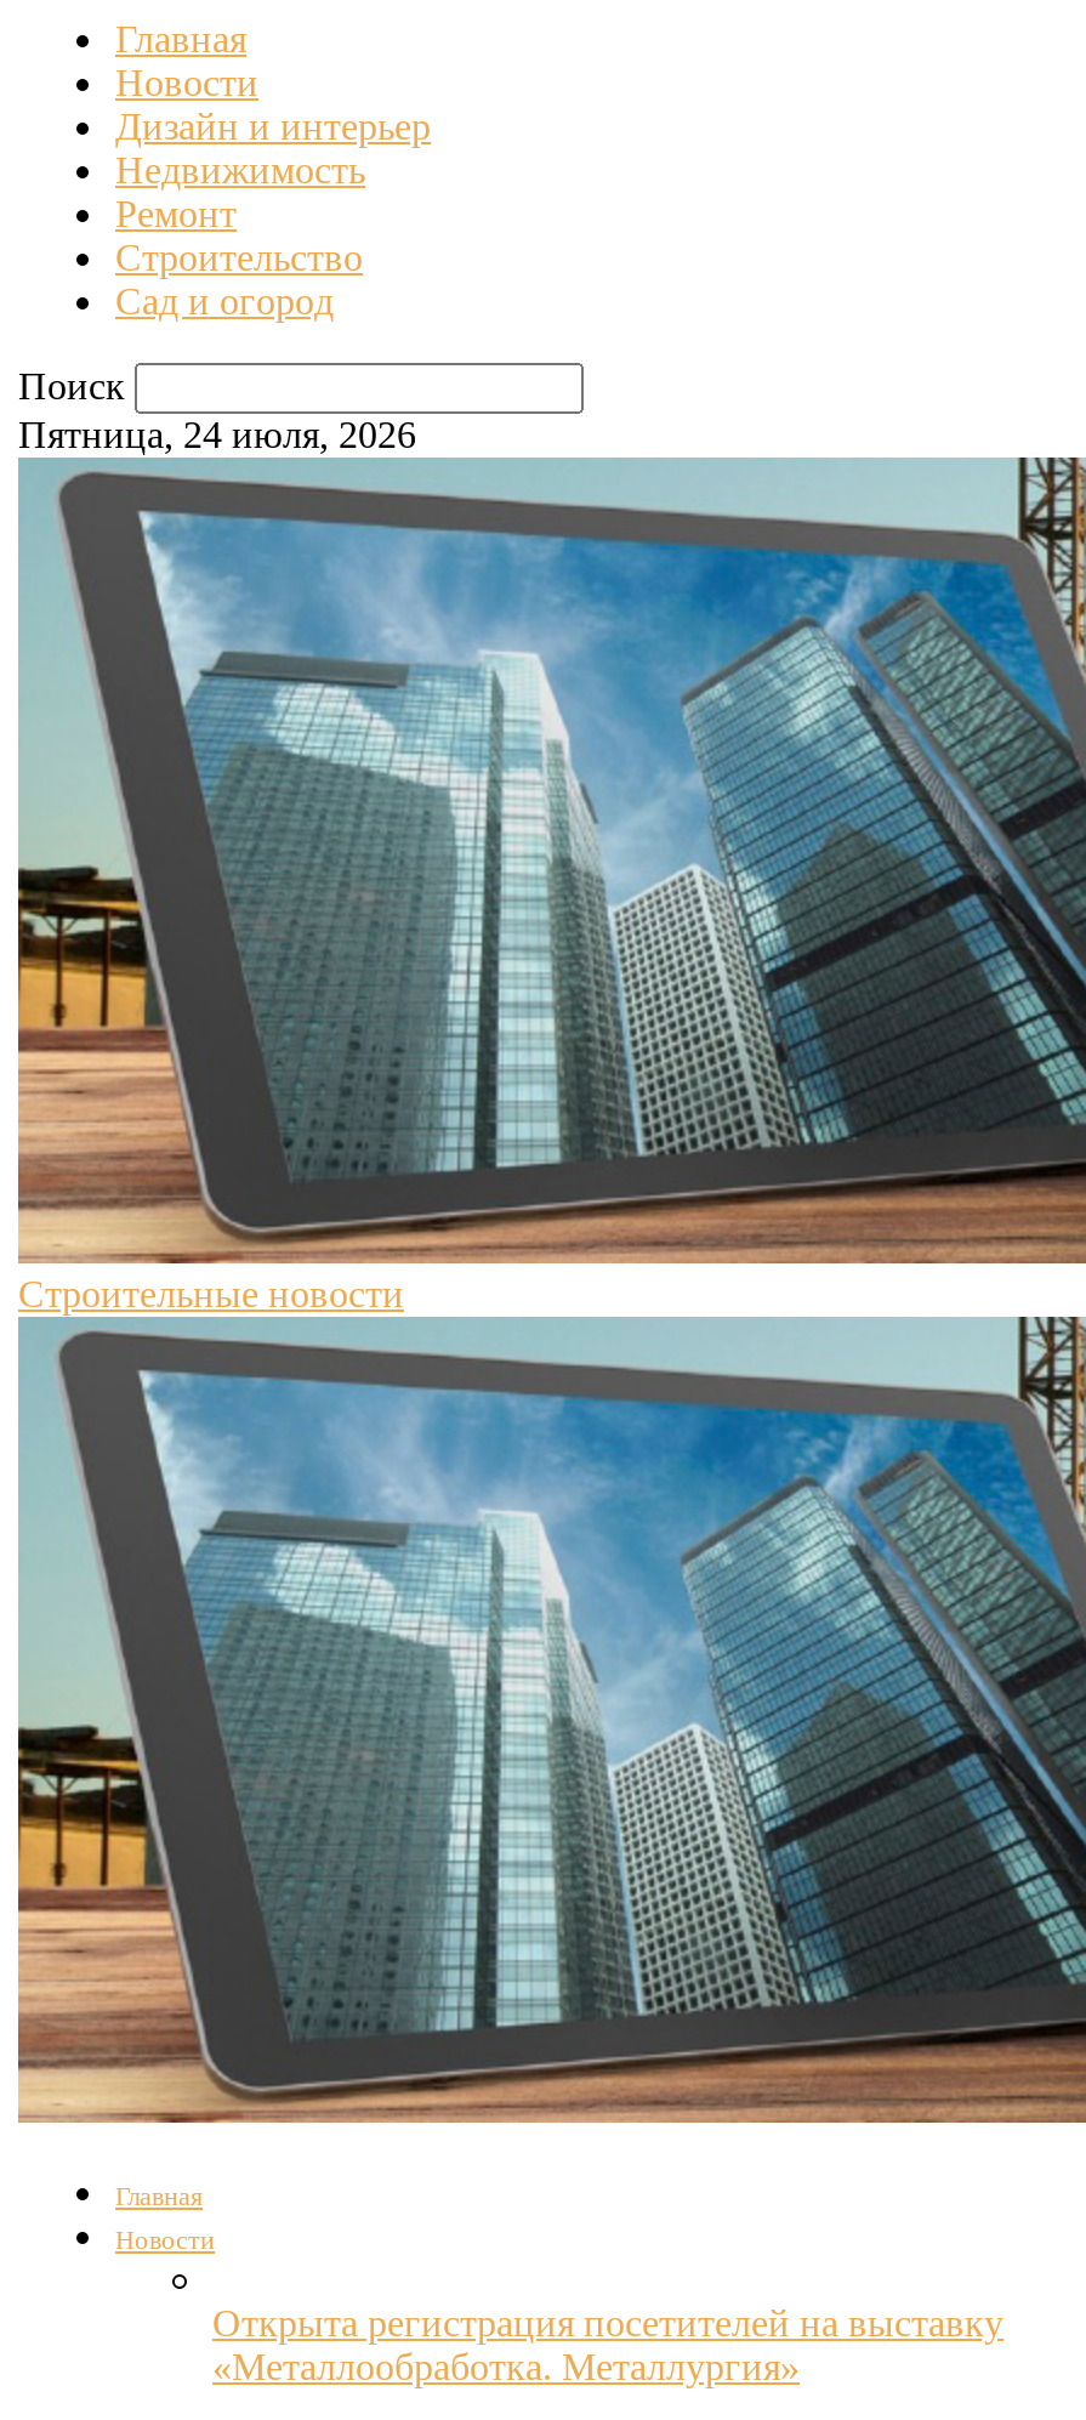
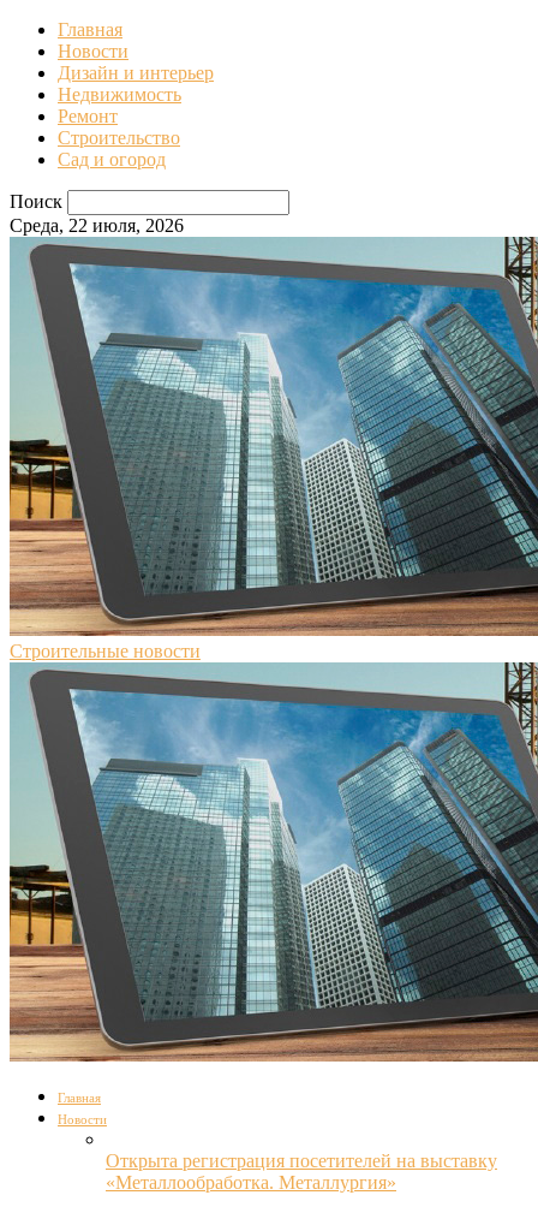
[18,414,416,455] Пятница, 24 июля, 2026 -> [10,215,184,236] Среда, 22 июля, 2026

